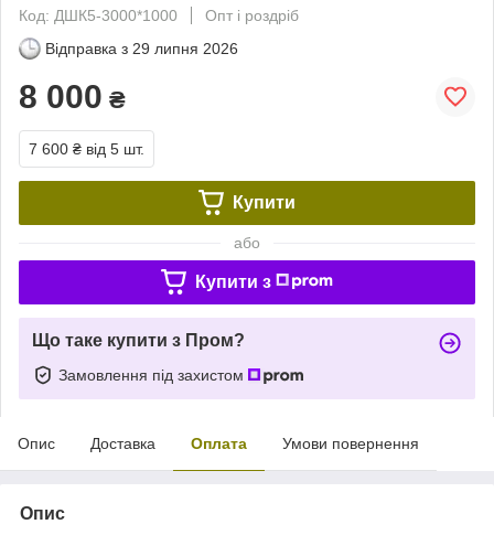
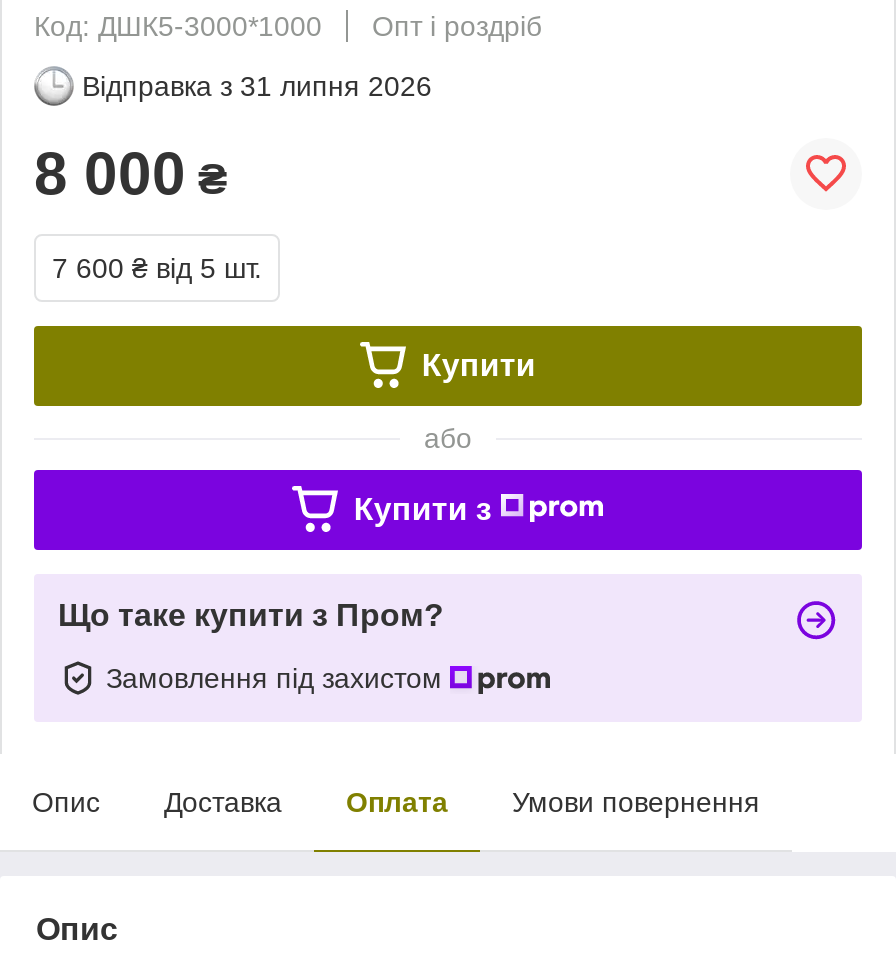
[45,39,238,57] Відправка з 29 липня 2026 -> [82,70,432,102] Відправка з 31 липня 2026

